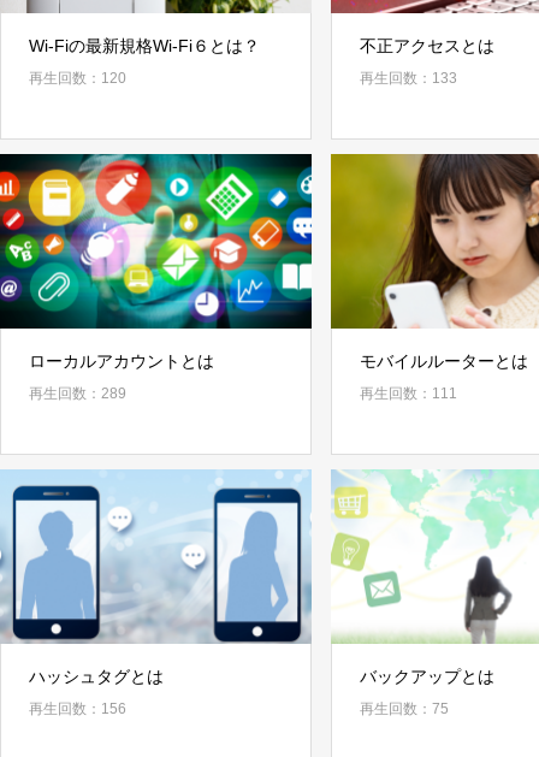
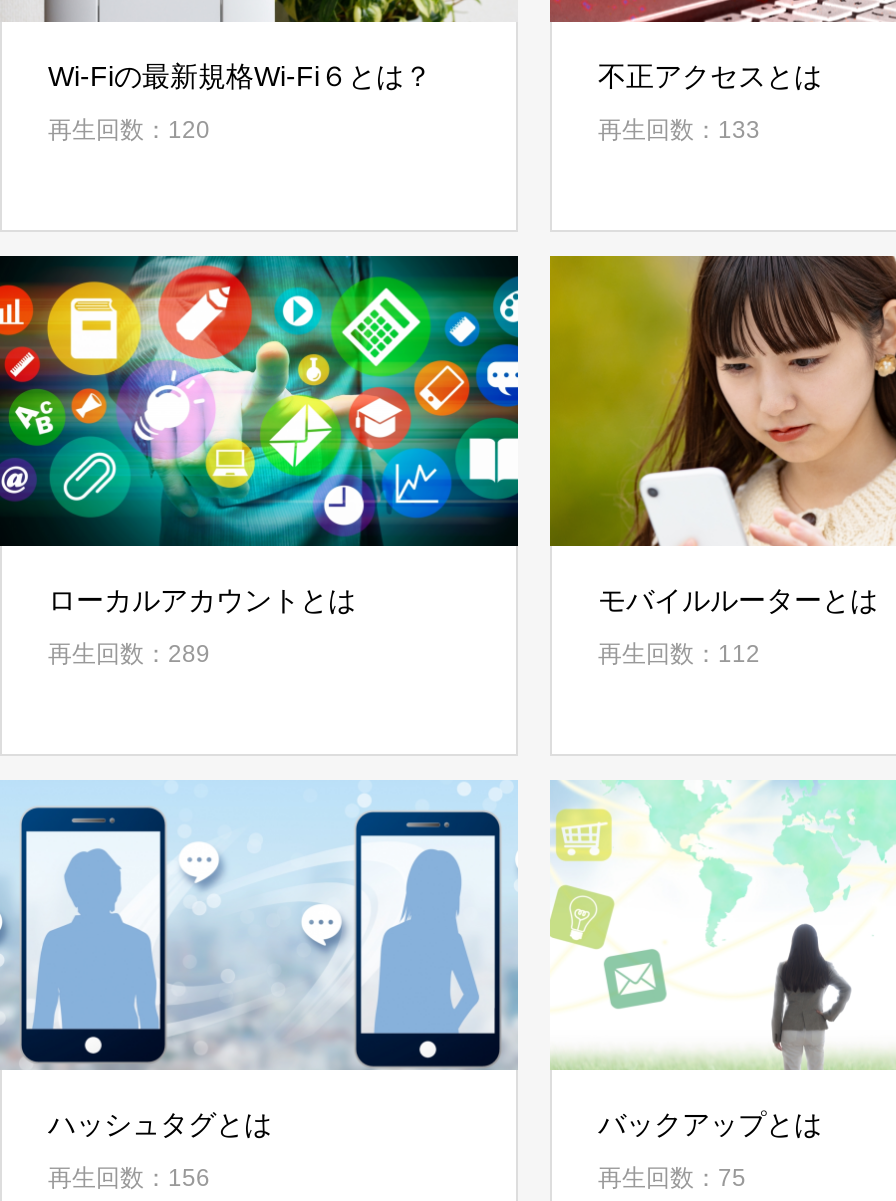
[360,385,457,402] 再生回数：111 -> [598,640,760,668] 再生回数：112

